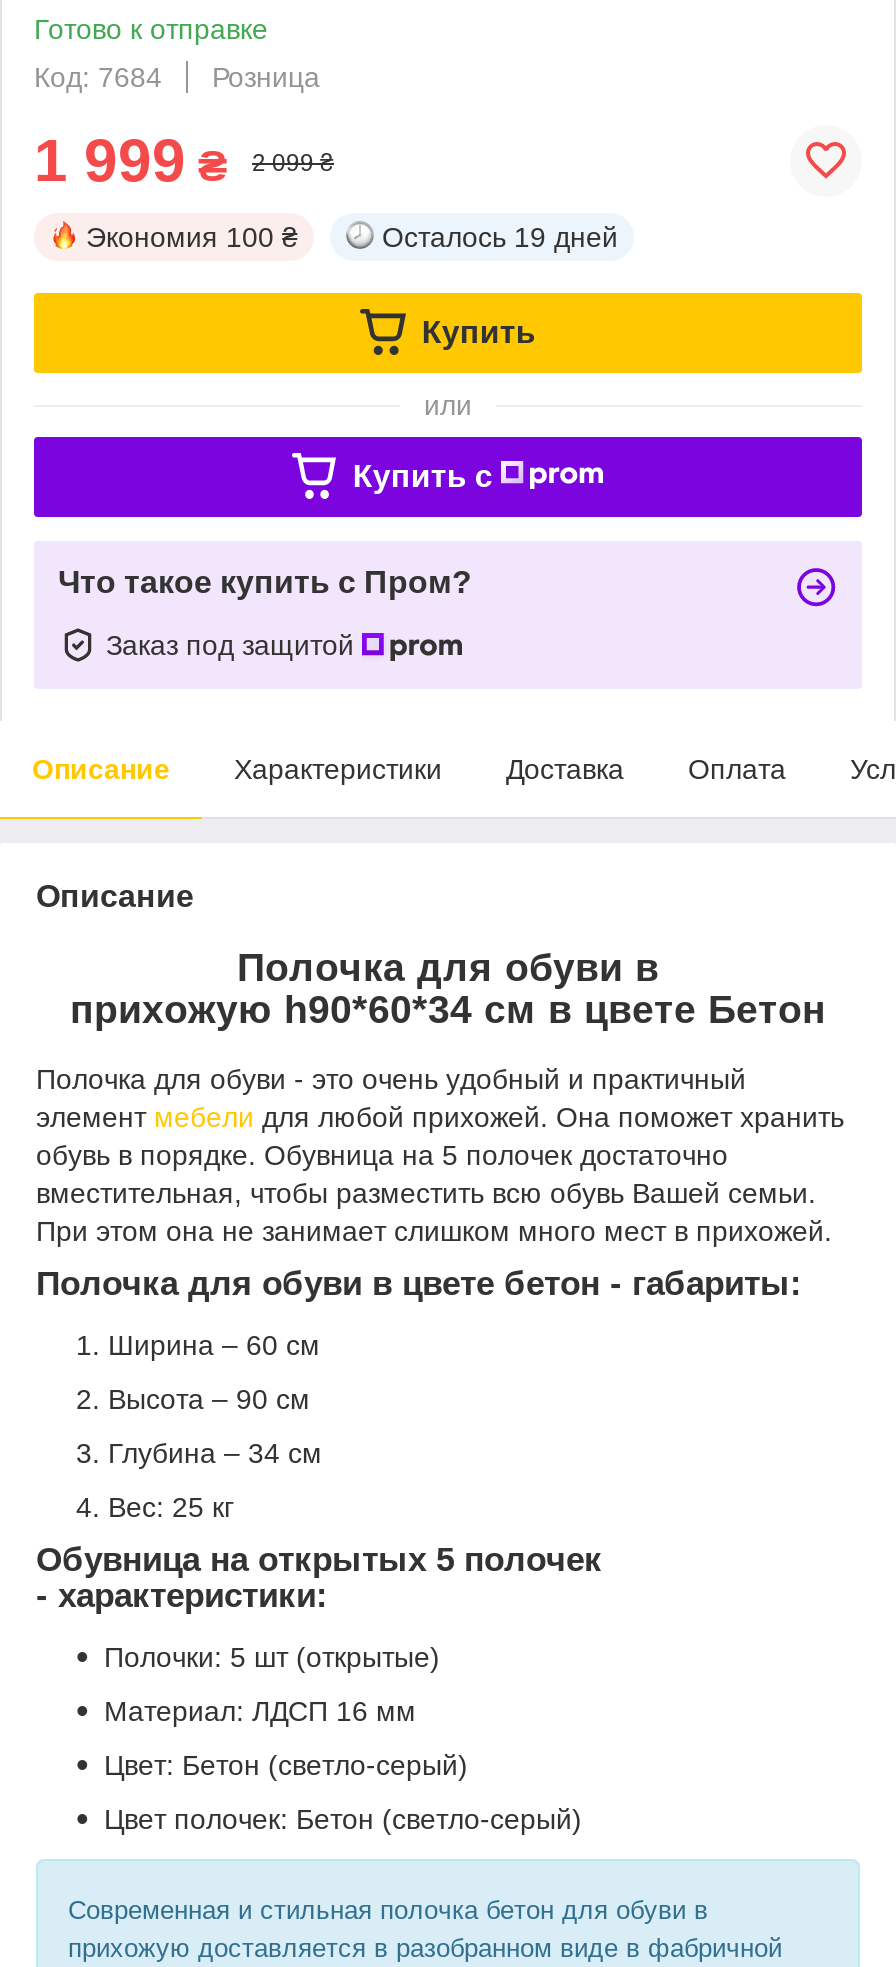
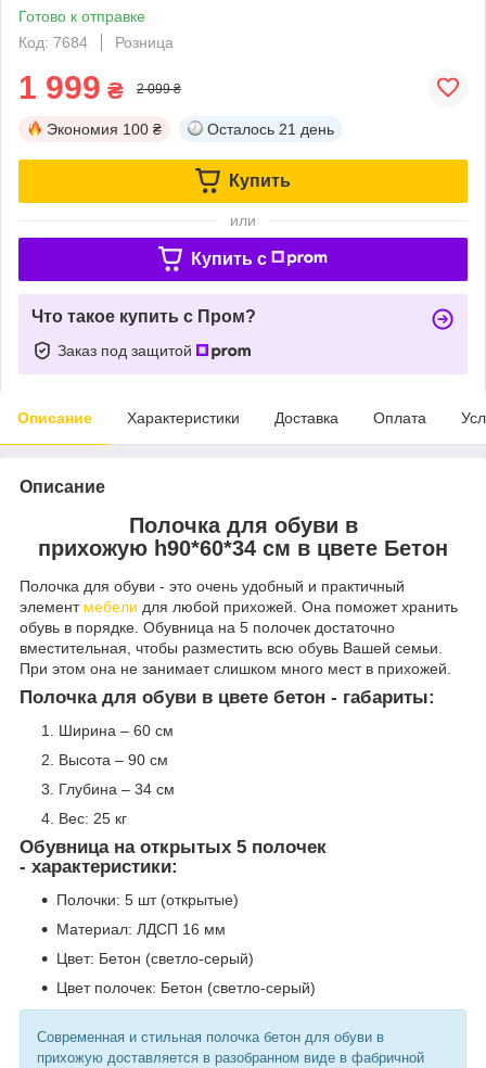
[382,221,618,253] Осталось 19 дней -> [207,120,334,138] Осталось 21 день

